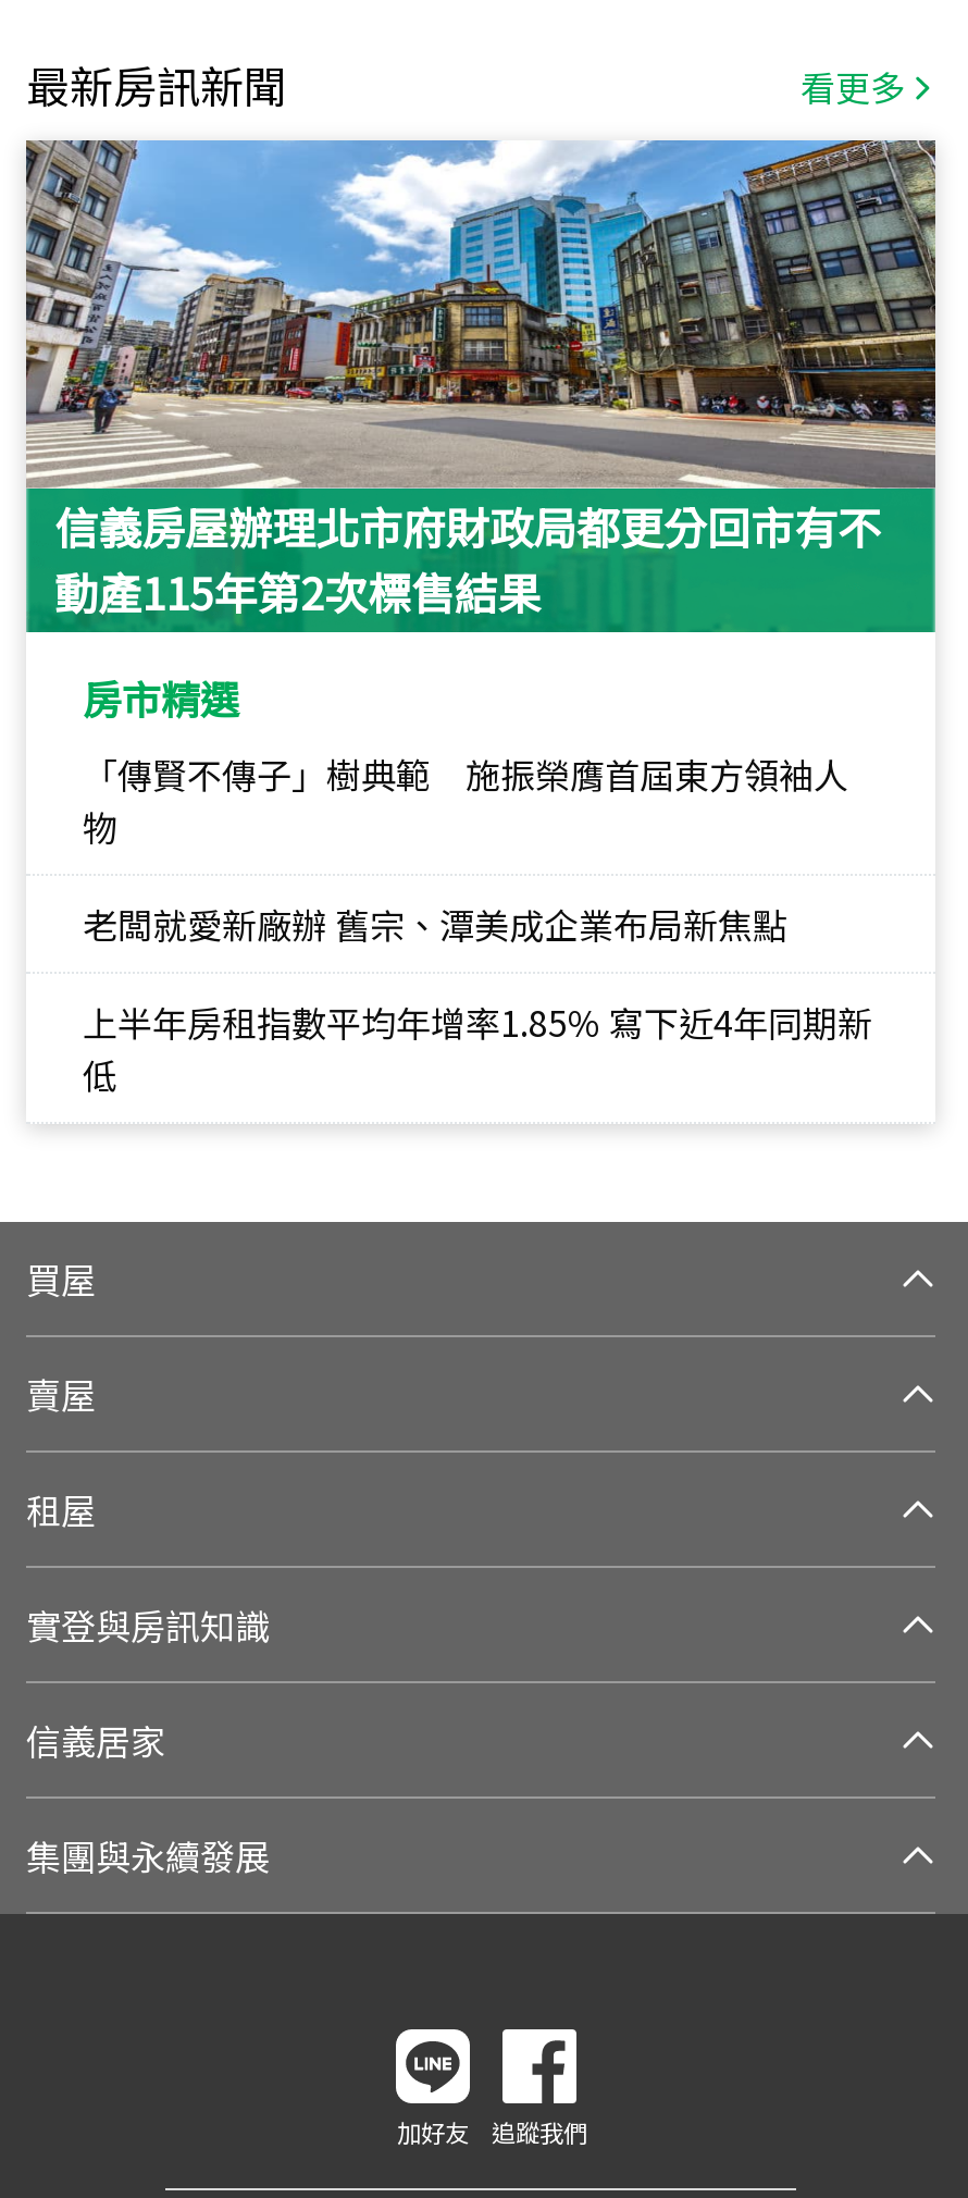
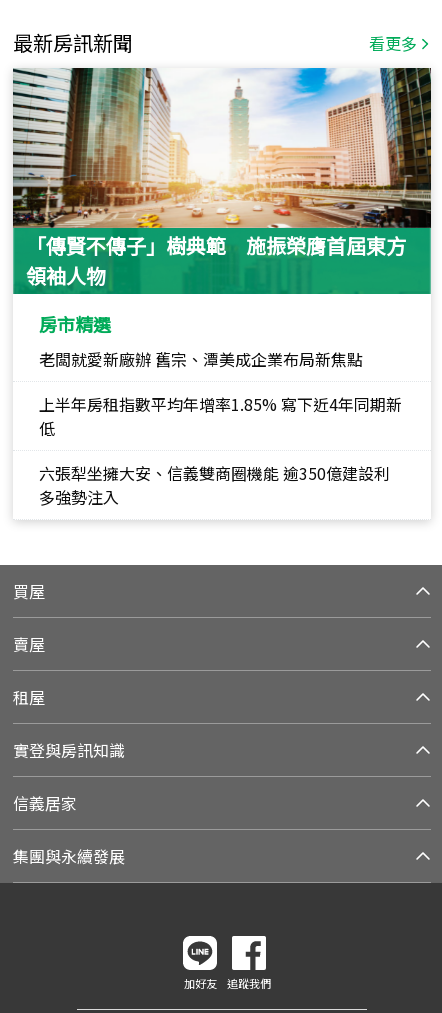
[24,138,935,623] [image] | 信義房屋辦理北市府財政局都更分回市有不 | 動產115年第2次標售結果 -> [12,67,432,290] [image] | 「傳賢不傳子」樹典範 施振榮膺首屆東方 | 領袖人物
[83,748,848,852] 「傳賢不傳子」樹典範 施振榮膺首屆東方領袖人 | 物 -> none
moved [83,898,787,1100] -> [39,347,363,440]: 老闆就愛新廠辦 舊宗、潭美成企業布局新焦點 | 低
none -> [39,461,390,509] 六張犁坐擁大安、信義雙商圈機能 逾350億建設利 | 多強勢注入

